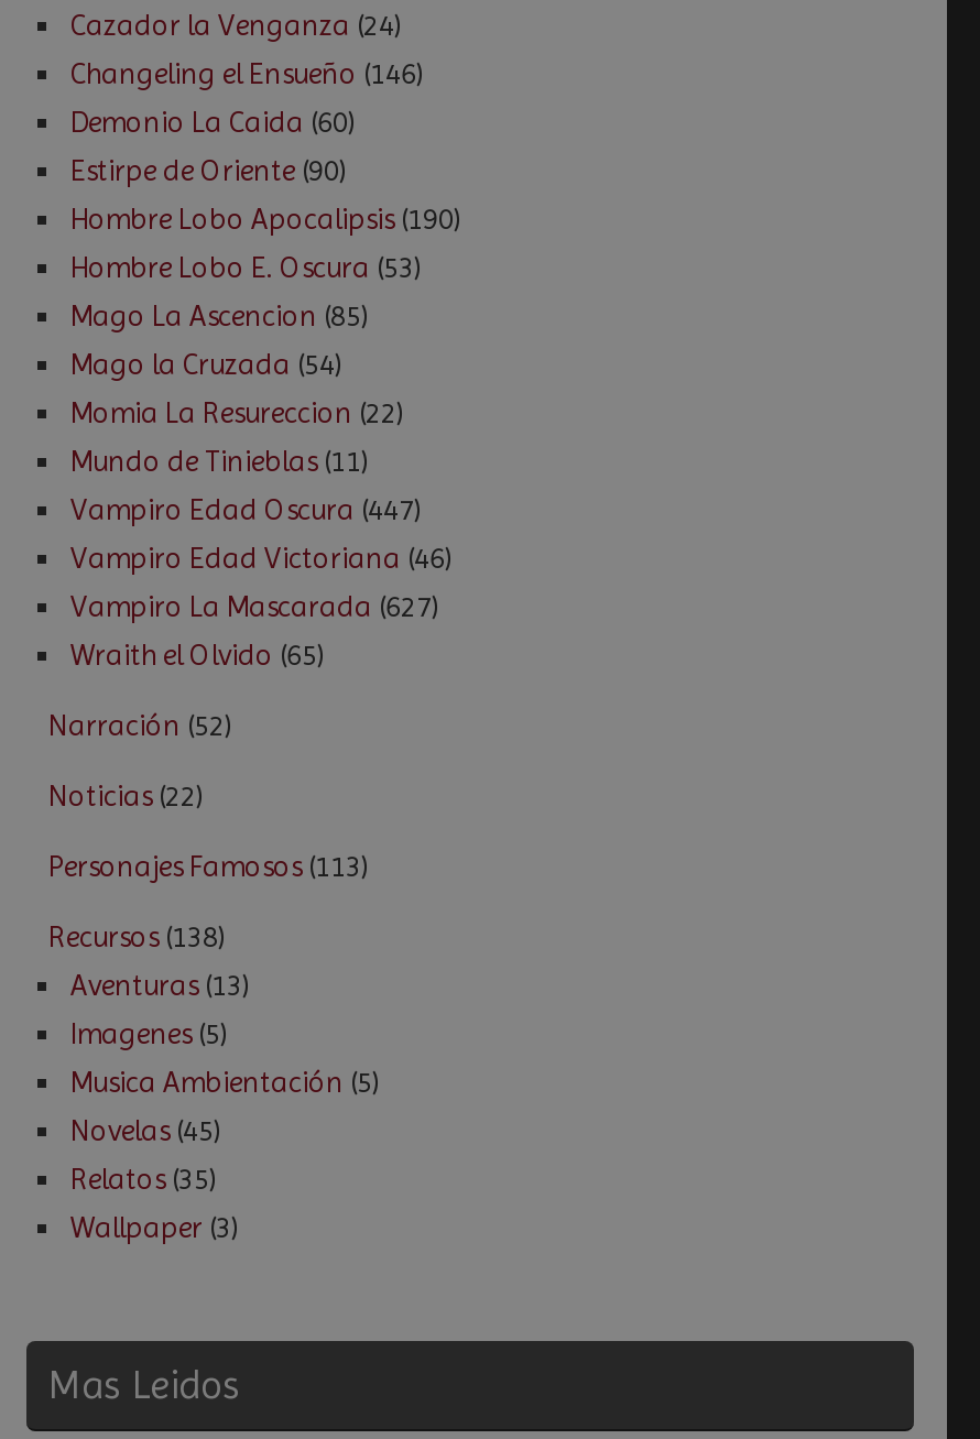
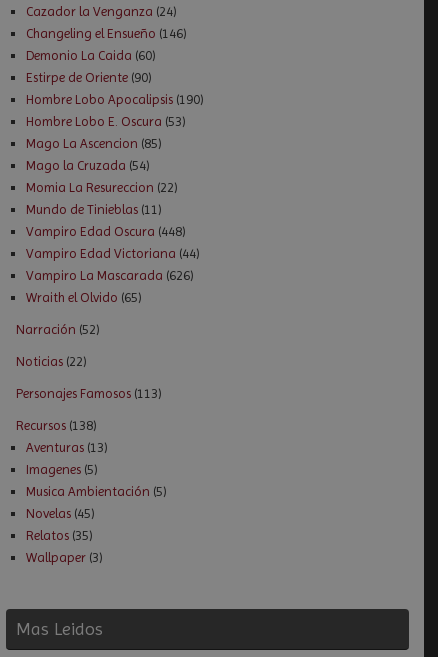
[70,494,423,527] Vampiro Edad Oscura (447) -> [26,224,186,239] Vampiro Edad Oscura (448)
[70,542,454,575] Vampiro Edad Victoriana (46) -> [26,246,200,261] Vampiro Edad Victoriana (44)
[70,591,440,624] Vampiro La Mascarada (627) -> [26,268,194,283] Vampiro La Mascarada (626)

